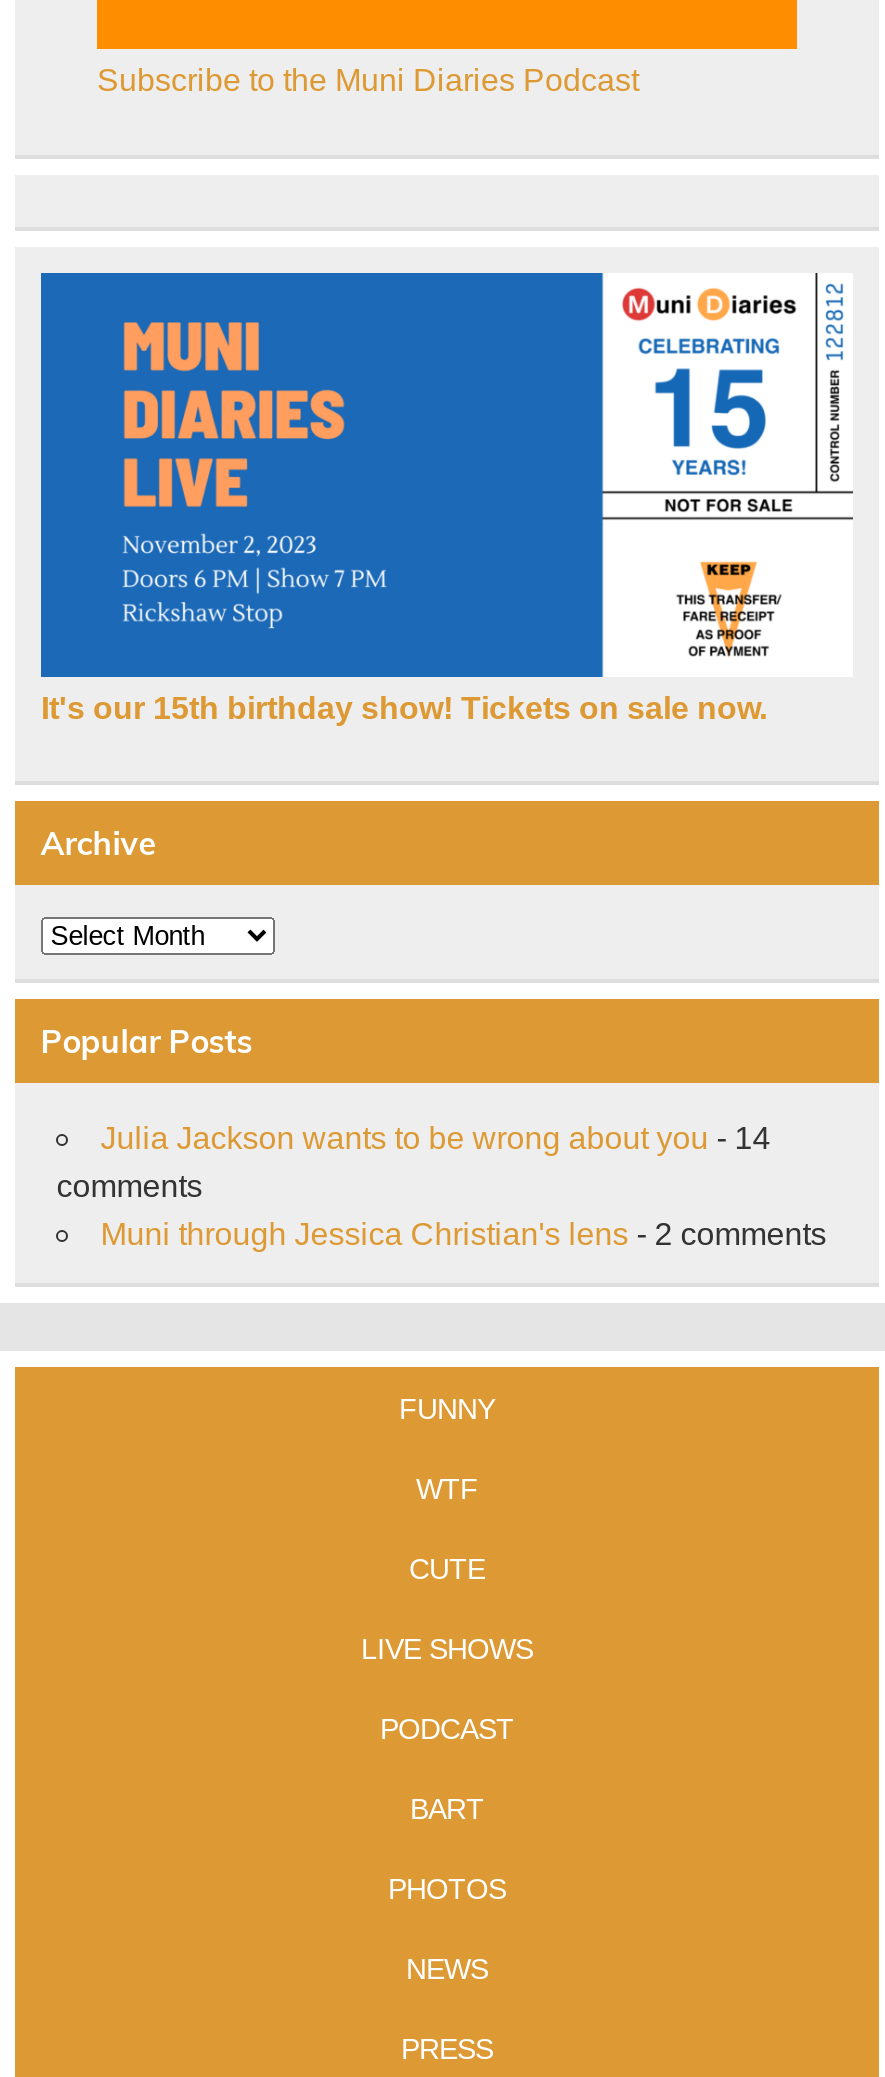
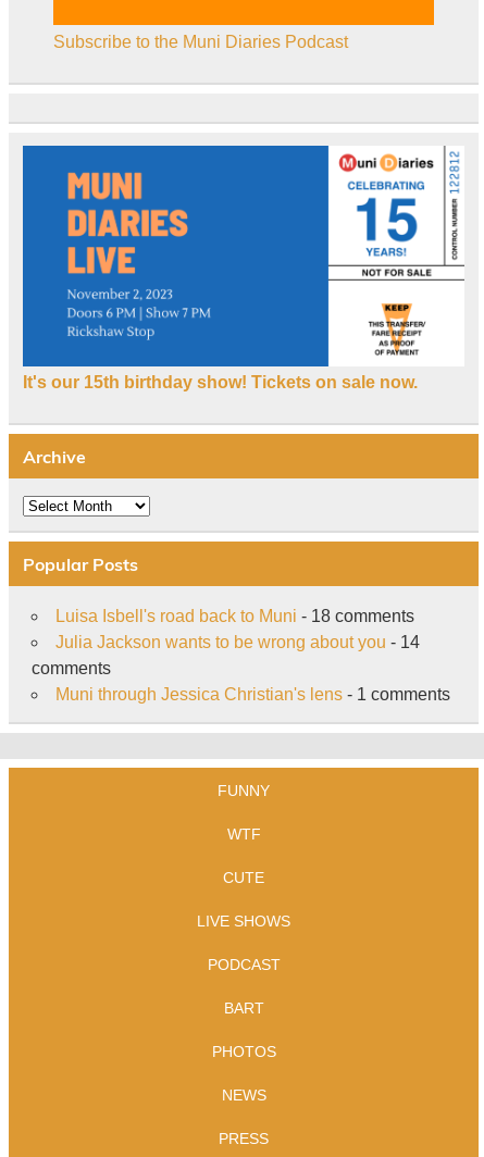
none -> [55,607,414,626] Luisa Isbell's road back to Muni - 18 comments
[101,1216,827,1250] Muni through Jessica Christian's lens - 2 comments -> [55,686,450,704] Muni through Jessica Christian's lens - 1 comments

